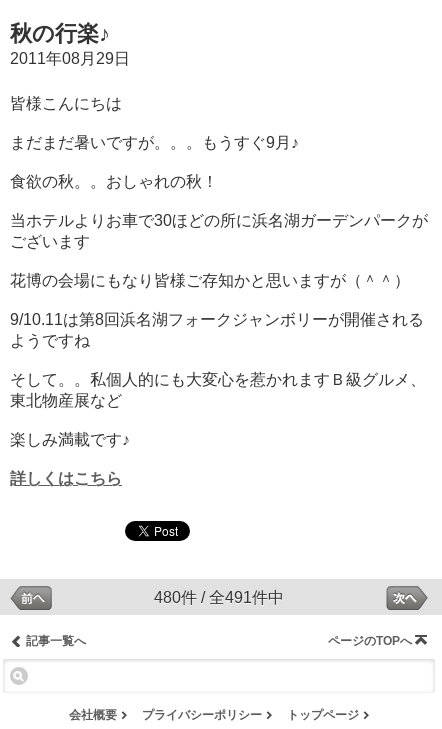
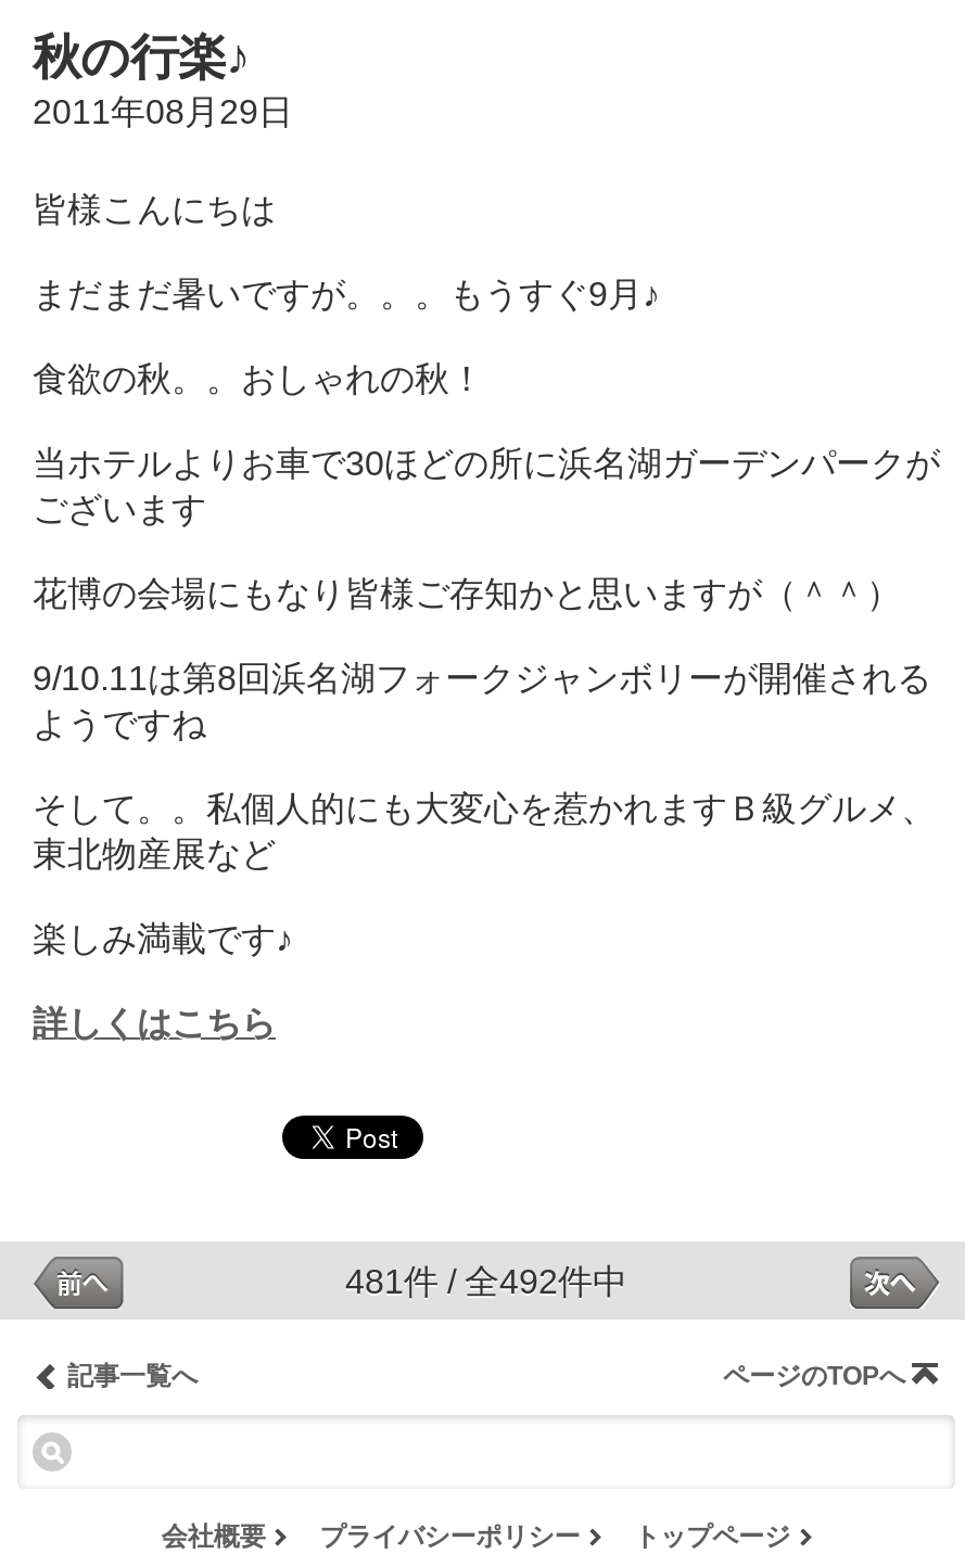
[154,589,284,606] 480件 / 全491件中 -> [345,1263,627,1300] 481件 / 全492件中

